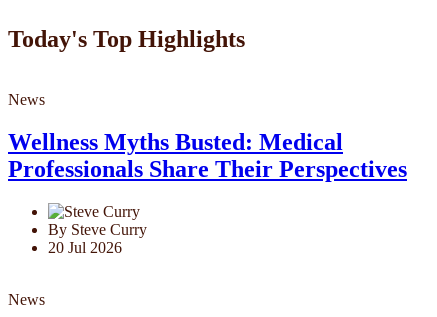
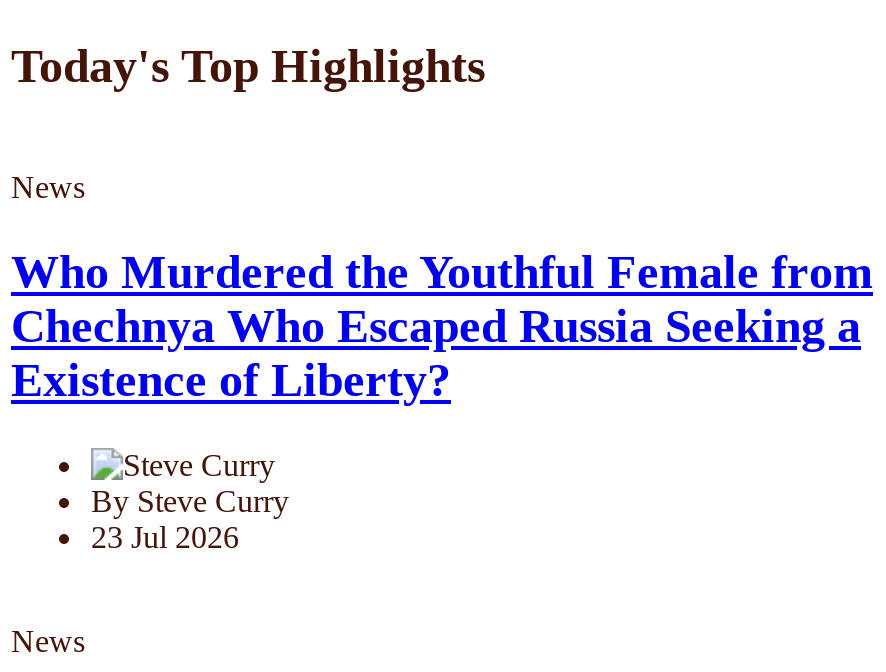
[8,129,407,182] Wellness Myths Busted: Medical | Professionals Share Their Perspectives -> [11,246,873,406] Who Murdered the Youthful Female from | Chechnya Who Escaped Russia Seeking a | Existence of Liberty?
[48,239,122,256] 20 Jul 2026 -> [91,520,239,554] 23 Jul 2026

